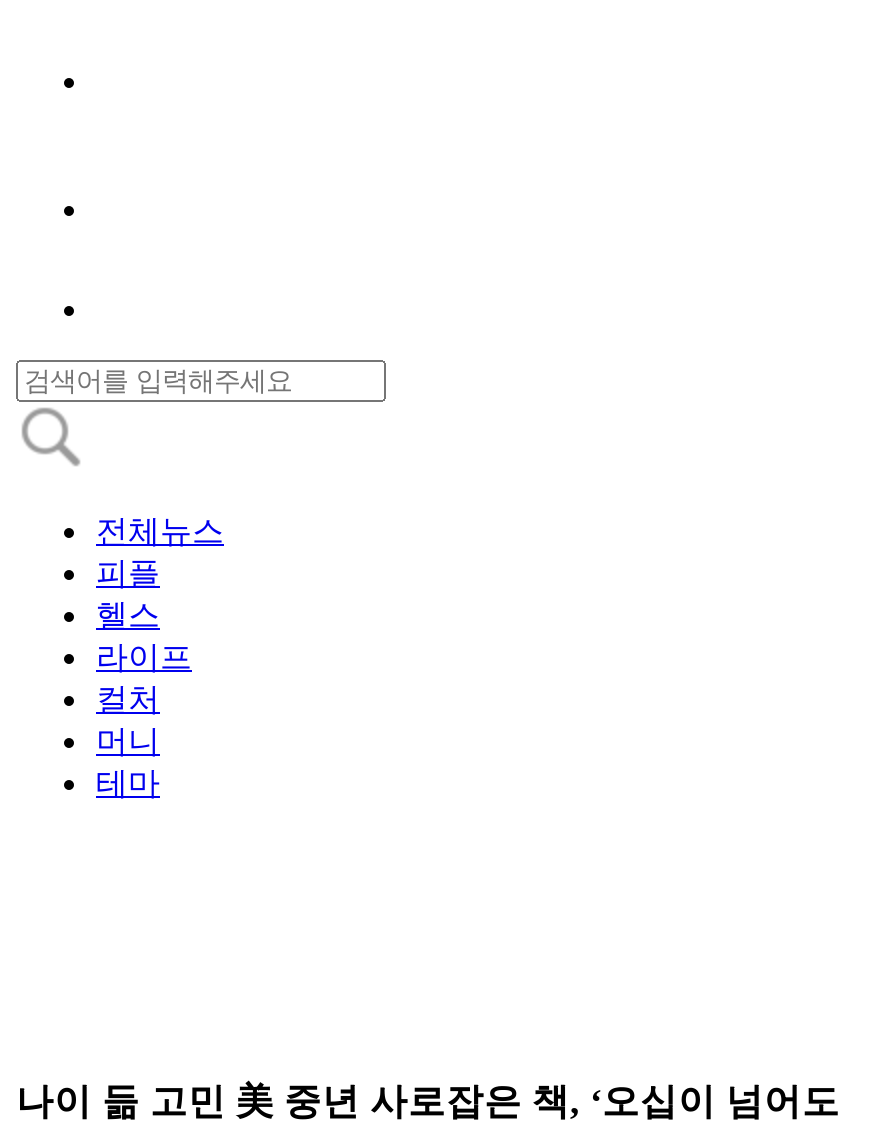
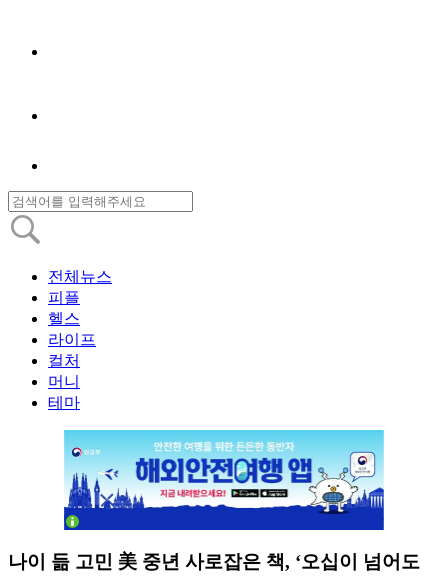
none -> [63,429,385,531] [image]

